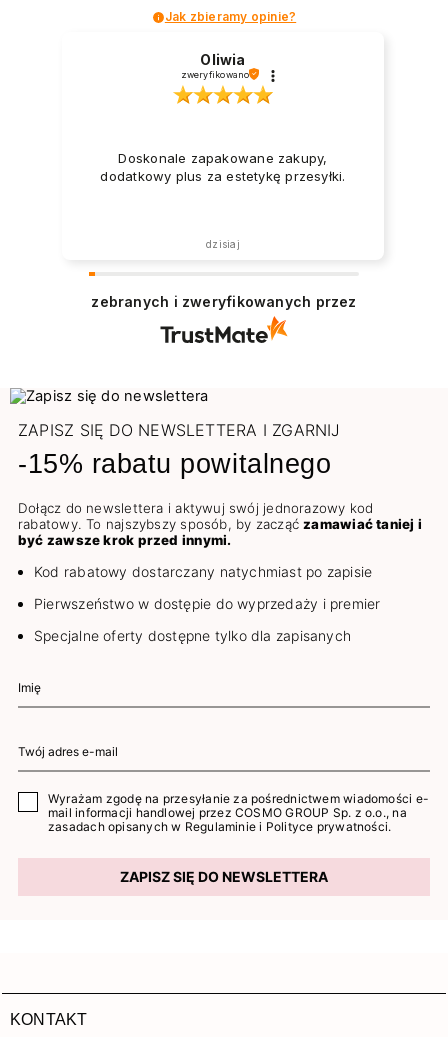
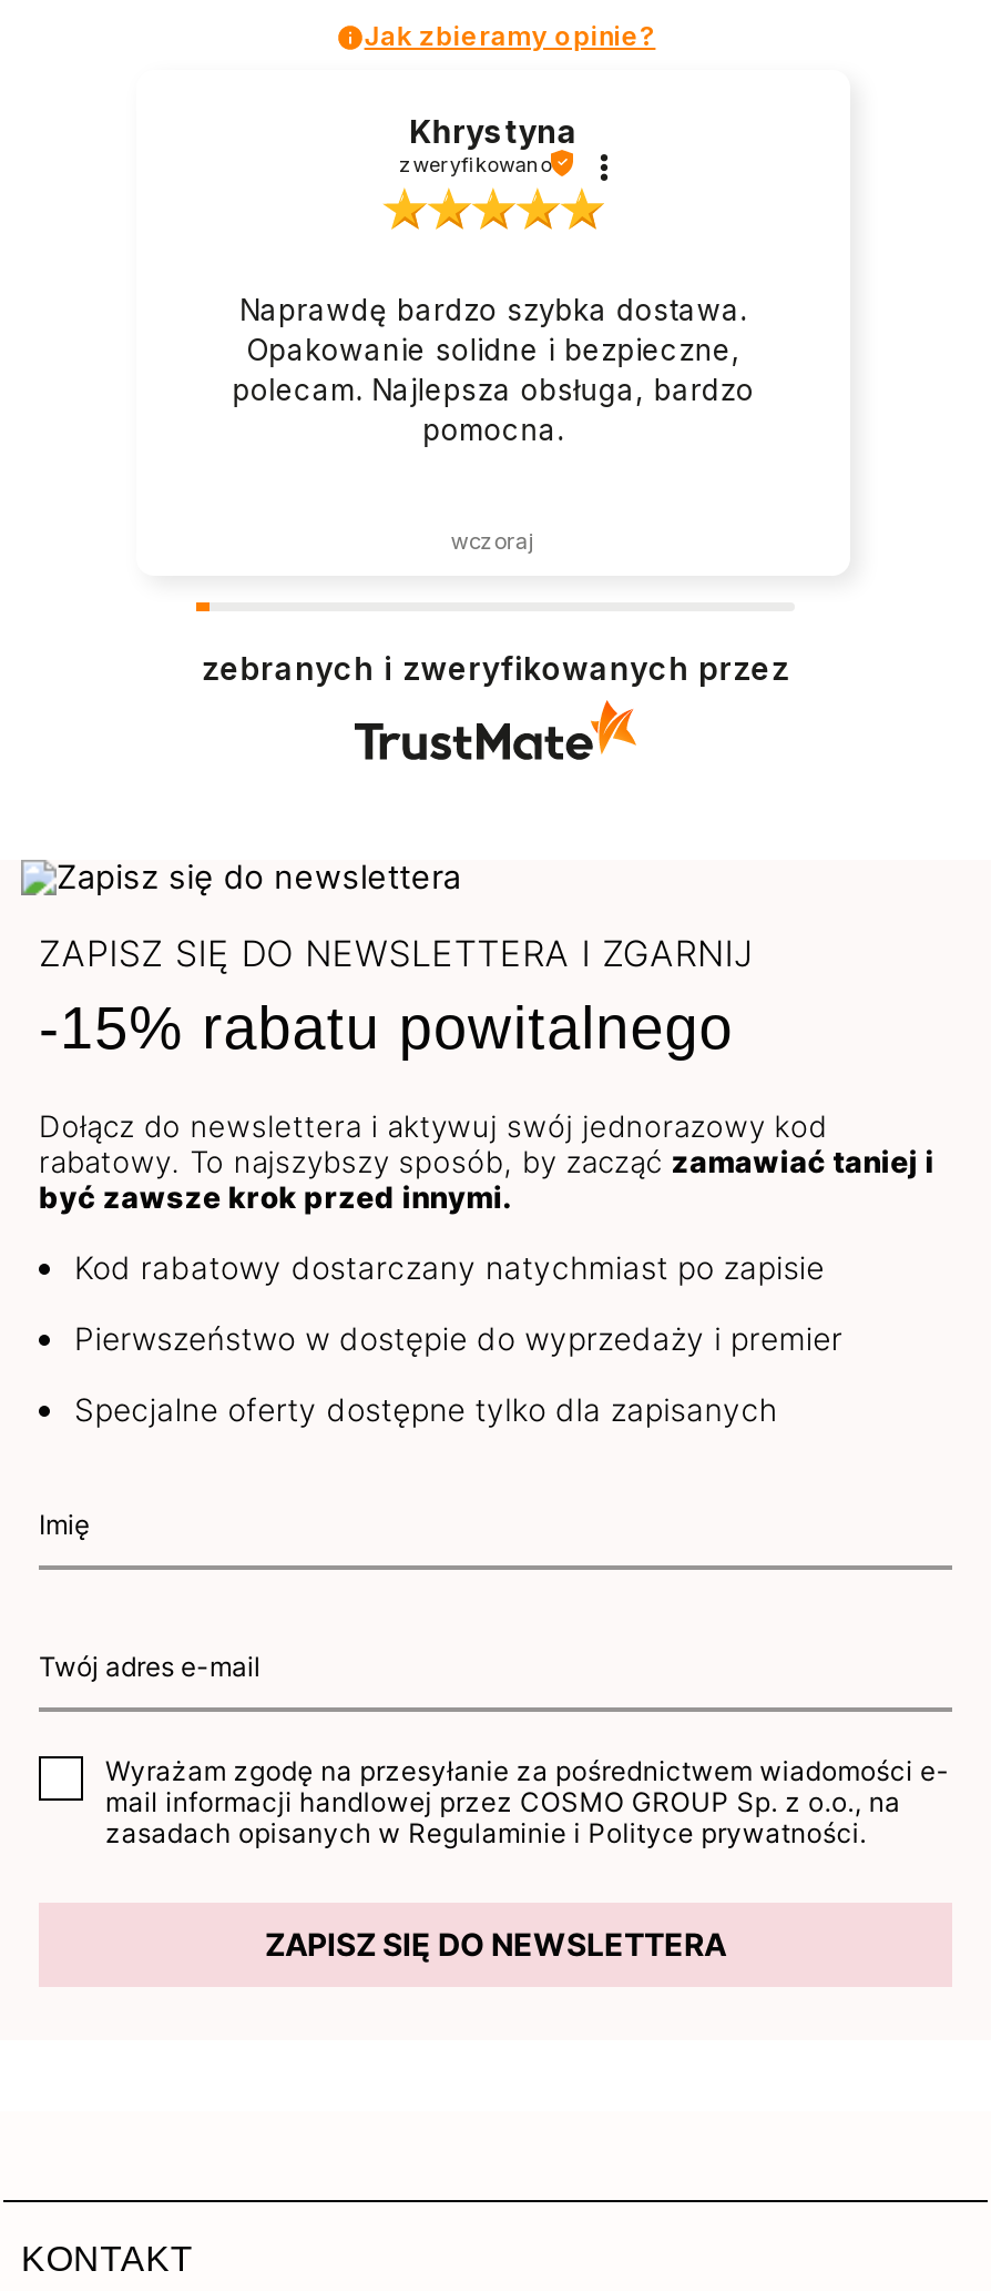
[200,50,246,67] Oliwia -> [409,111,578,149] Khrystyna
[100,150,346,184] Doskonale zapakowane zakupy, | dodatkowy plus za estetykę przesyłki. -> [232,292,754,447] Naprawdę bardzo szybka dostawa. | Opakowanie solidne i bezpieczne, | polecam. Najlepsza obsługa, bardzo | pomocna.
[206,237,240,249] dzisiaj -> [450,526,536,553] wczoraj

